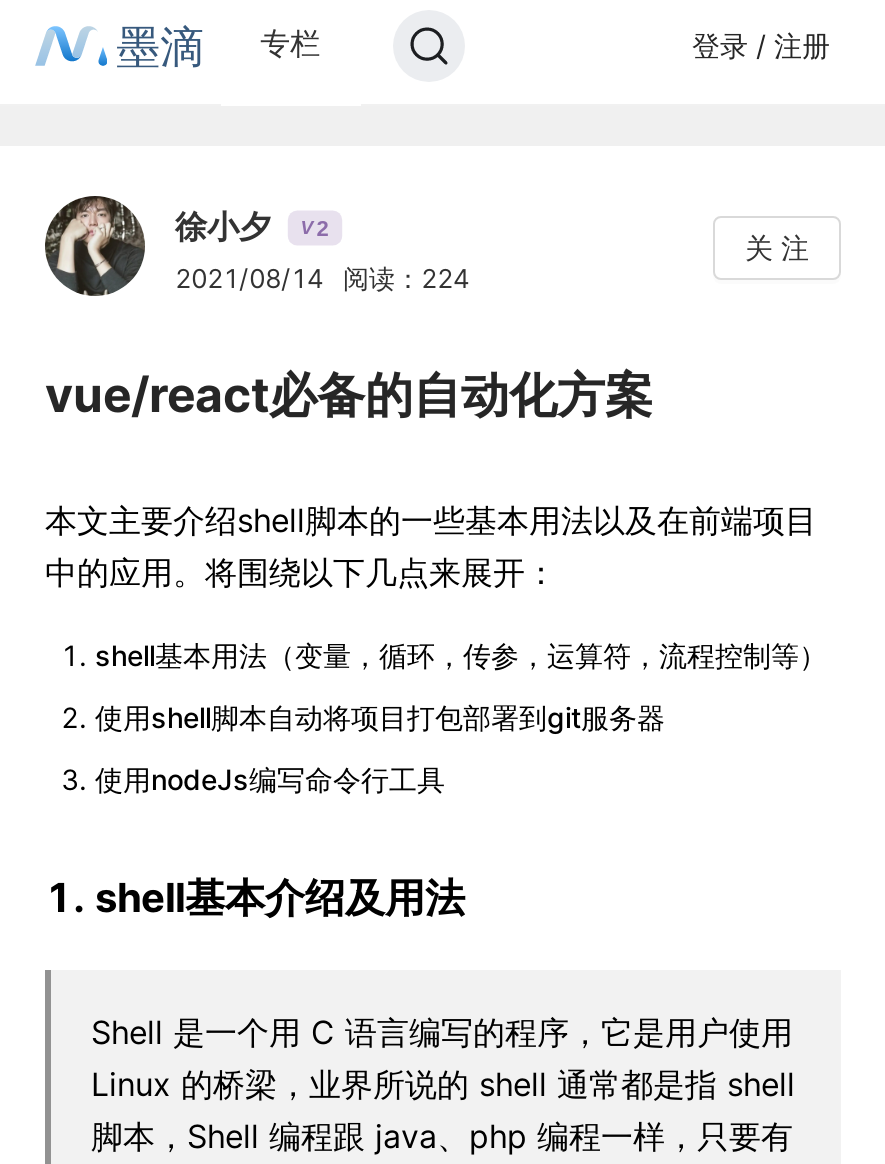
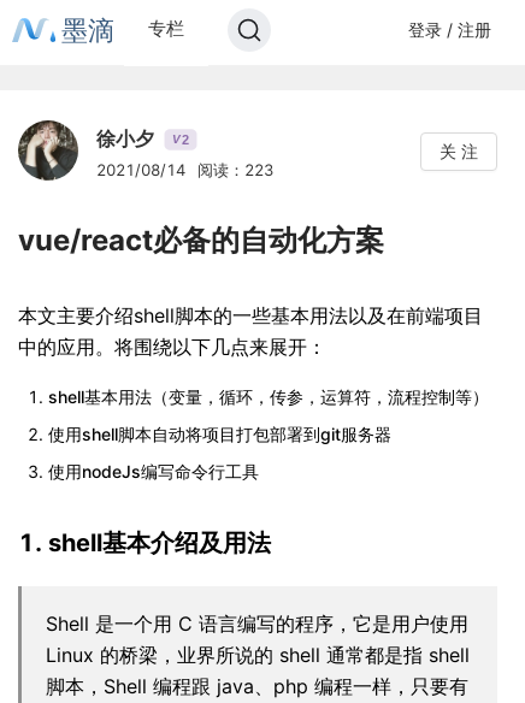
[175,262,469,294] 2021/08/14 阅读：224 -> [96,160,273,179] 2021/08/14 阅读：223

